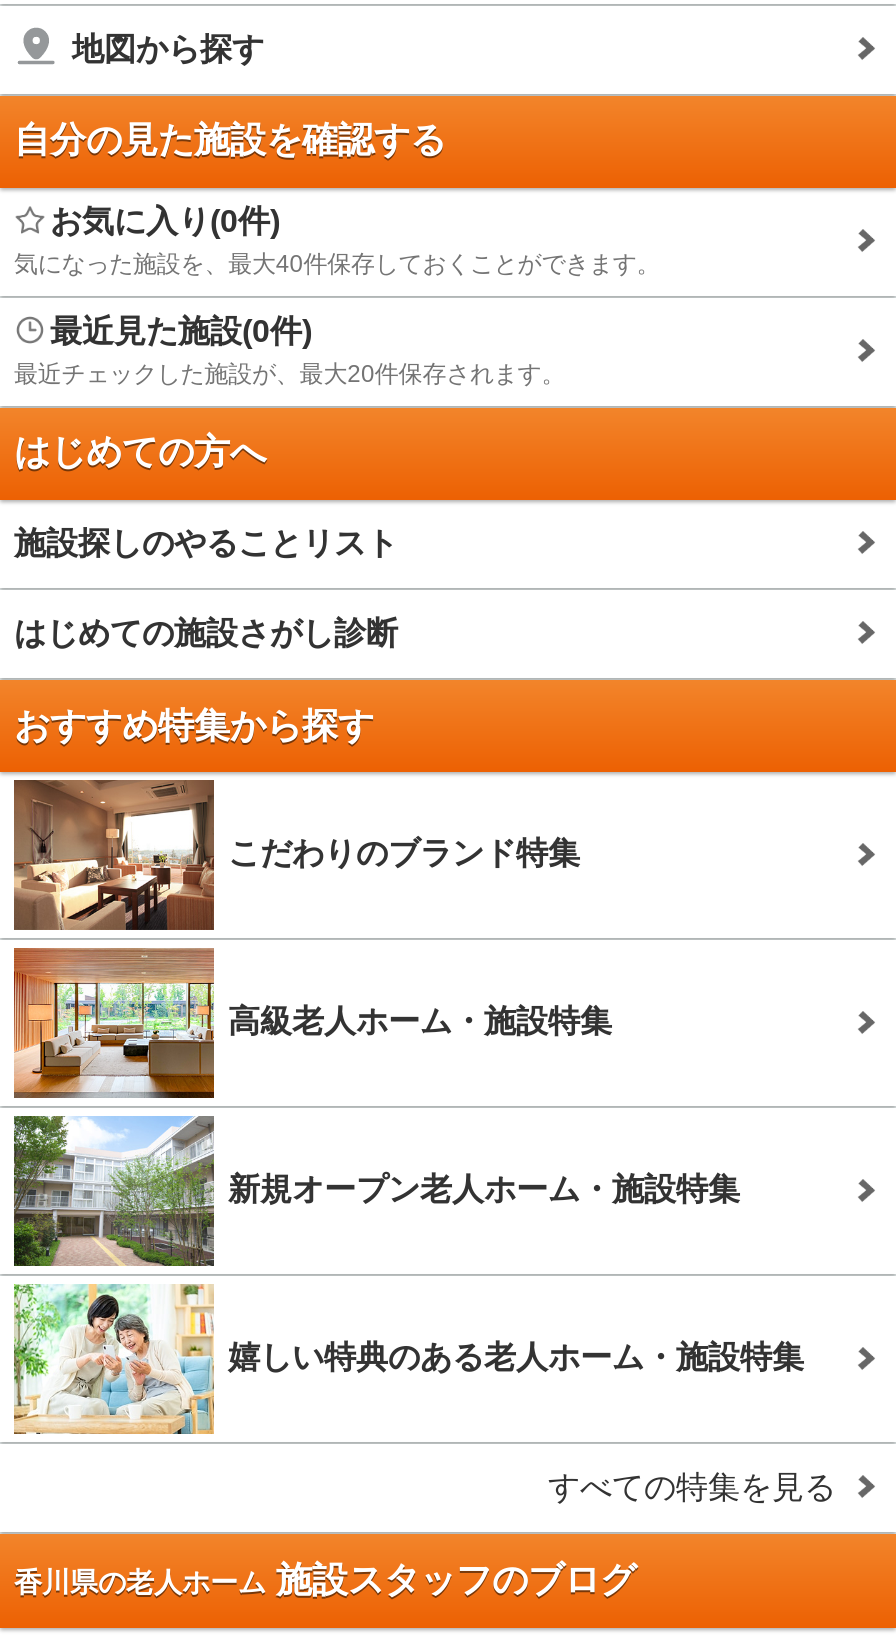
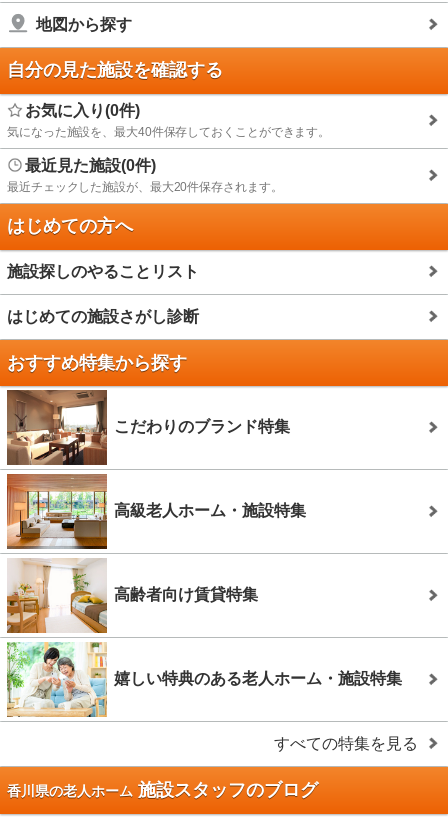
[12,1114,740,1268] [image] | 新規オープン老人ホーム・施設特集 -> [6,558,258,634] [image] | 高齢者向け賃貸特集

